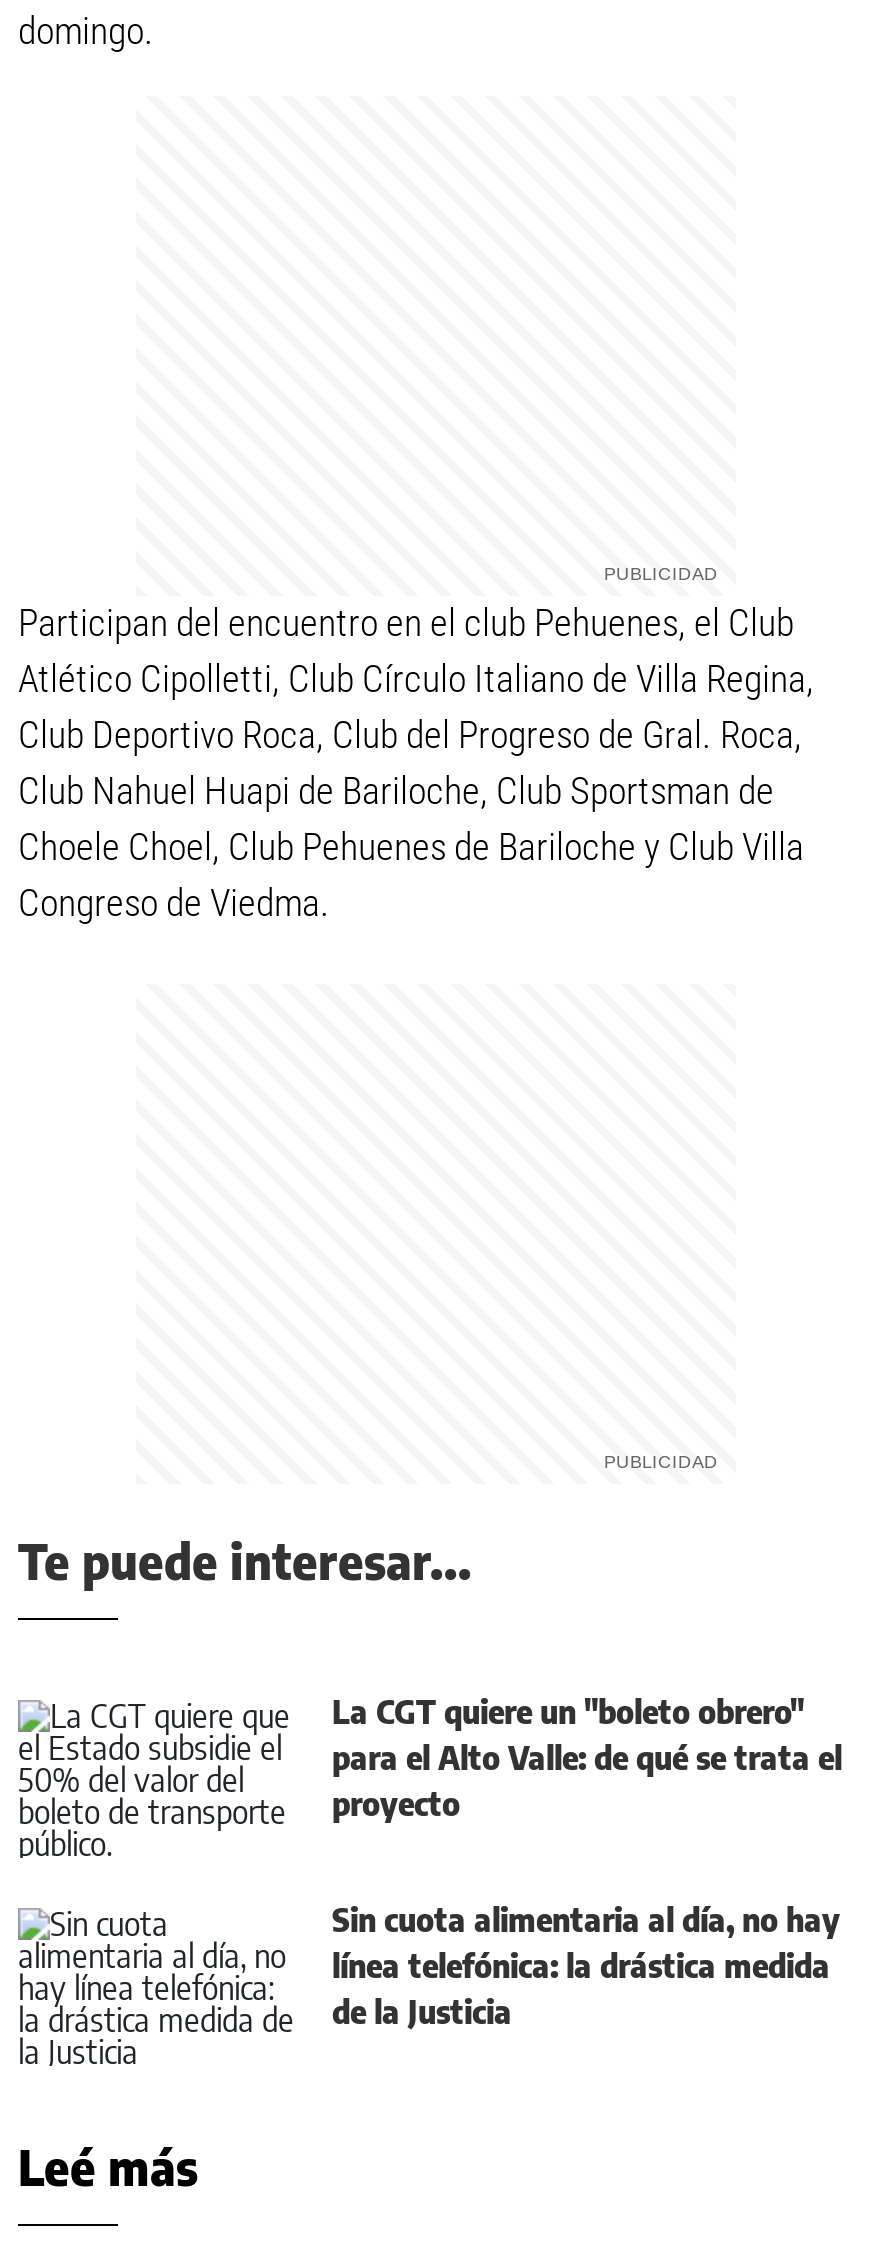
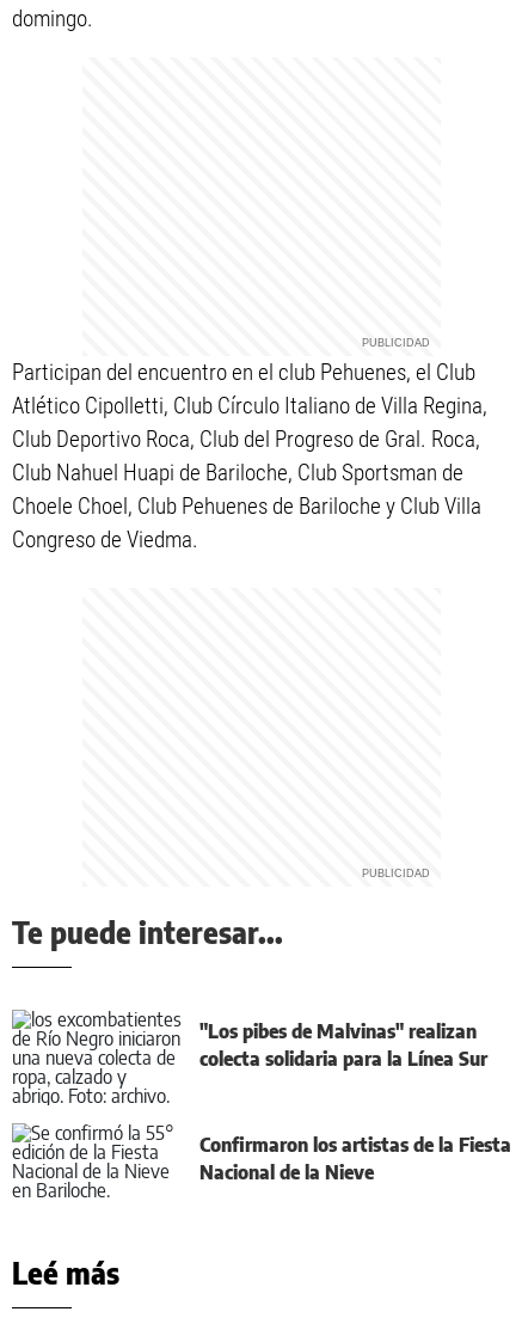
[18,1692,842,1860] [image] | La CGT quiere un "boleto obrero" | para el Alto Valle: de qué se trata el | proyecto -> [13,1009,487,1107] [image] | "Los pibes de Malvinas" realizan | colecta solidaria para la Línea Sur
[18,1900,840,2068] [image] | Sin cuota alimentaria al día, no hay | línea telefónica: la drástica medida | de la Justicia -> [12,1122,511,1212] [image] | Confirmaron los artistas de la Fiesta | Nacional de la Nieve

